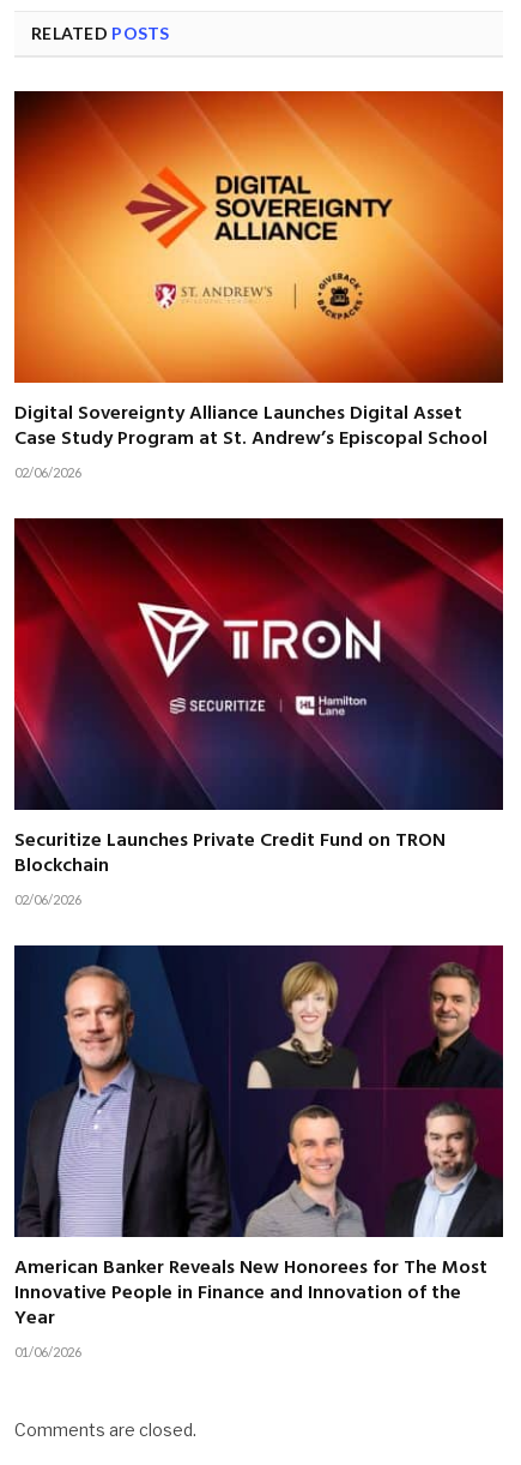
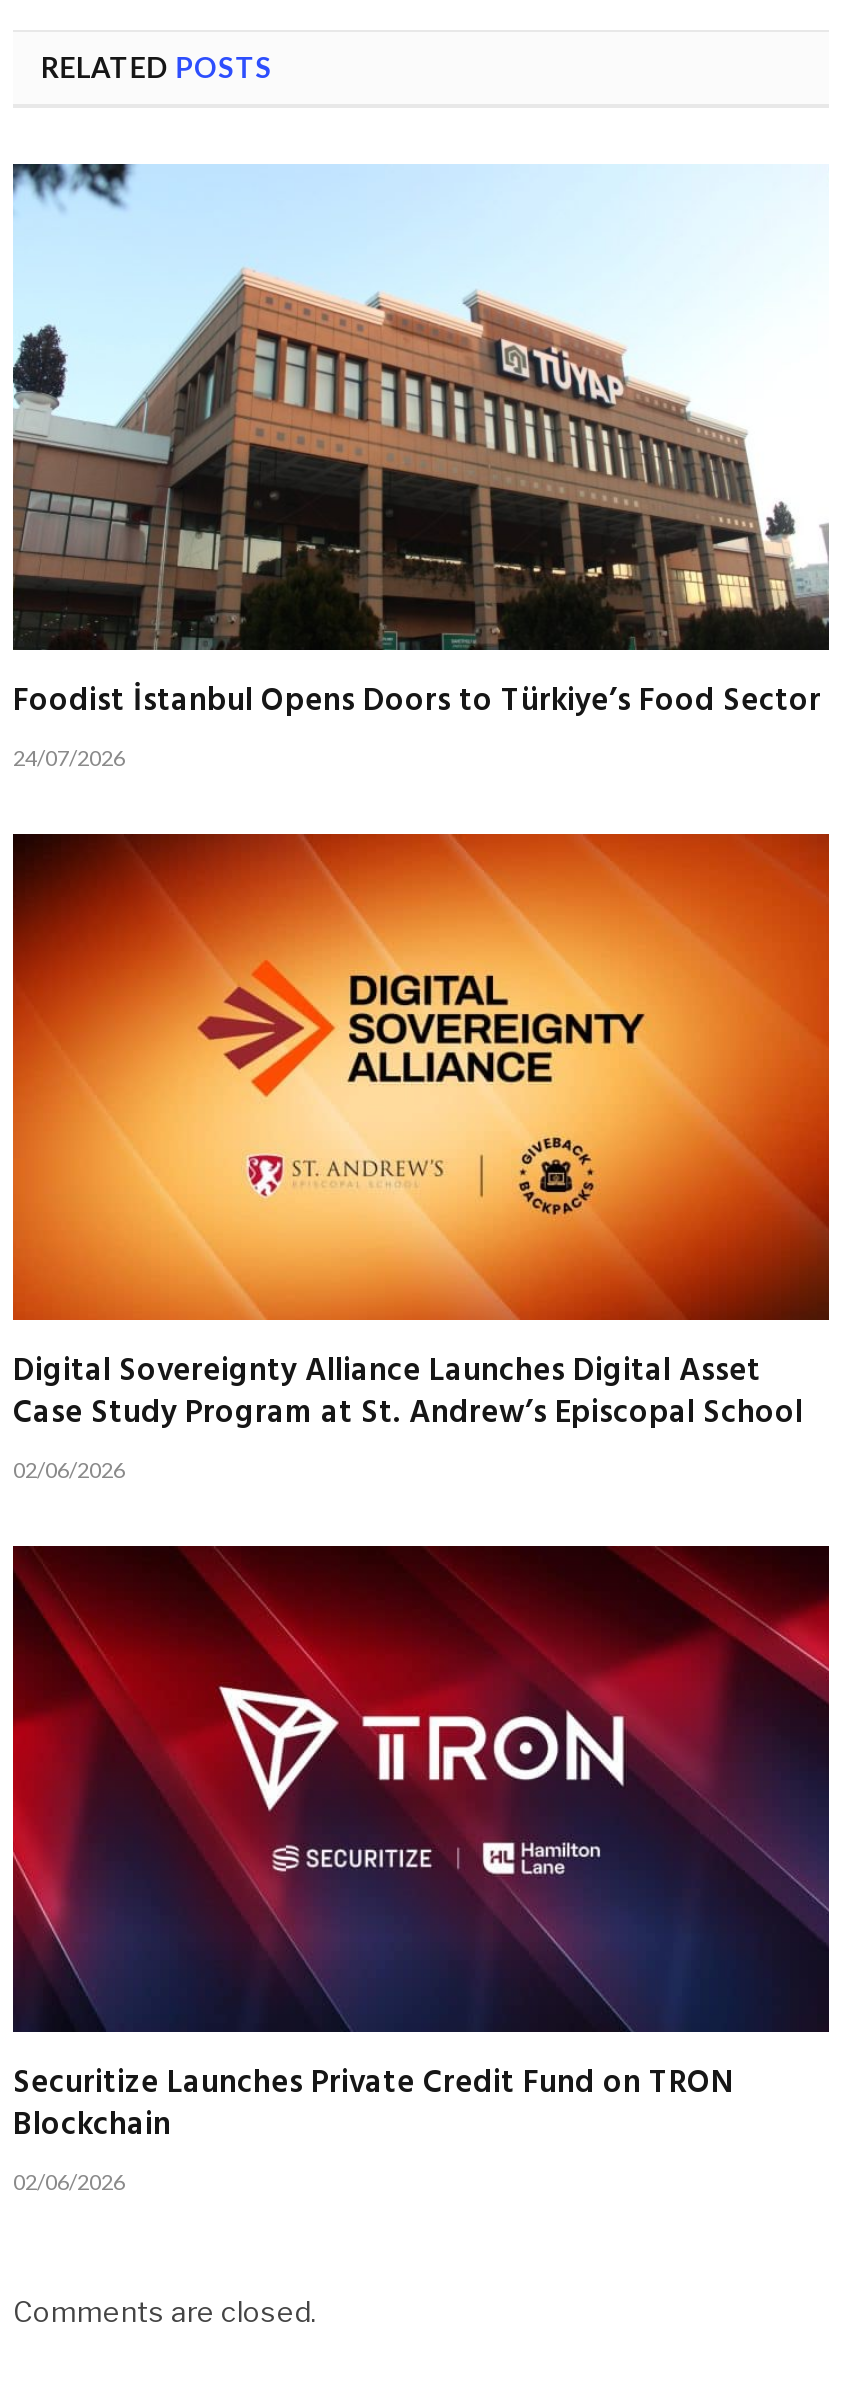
none -> [11,162,831,770] [image] | Foodist İstanbul Opens Doors to Türkiye’s Food Sector | 24/07/2026
moved [13,90,504,907] -> [11,832,831,2194]: [image] | Digital Sovereignty Alliance Launches Digital Asset | Case Study Program at St. Andrew’s Episcopal School | 02/06/2026 | Securitize Launches Private Credit Fund on TRON | Blockchain | 02/06/2026
[13,944,504,1359] [image] | American Banker Reveals New Honorees for The Most | Innovative People in Finance and Innovation of the | Year | 01/06/2026 -> none

